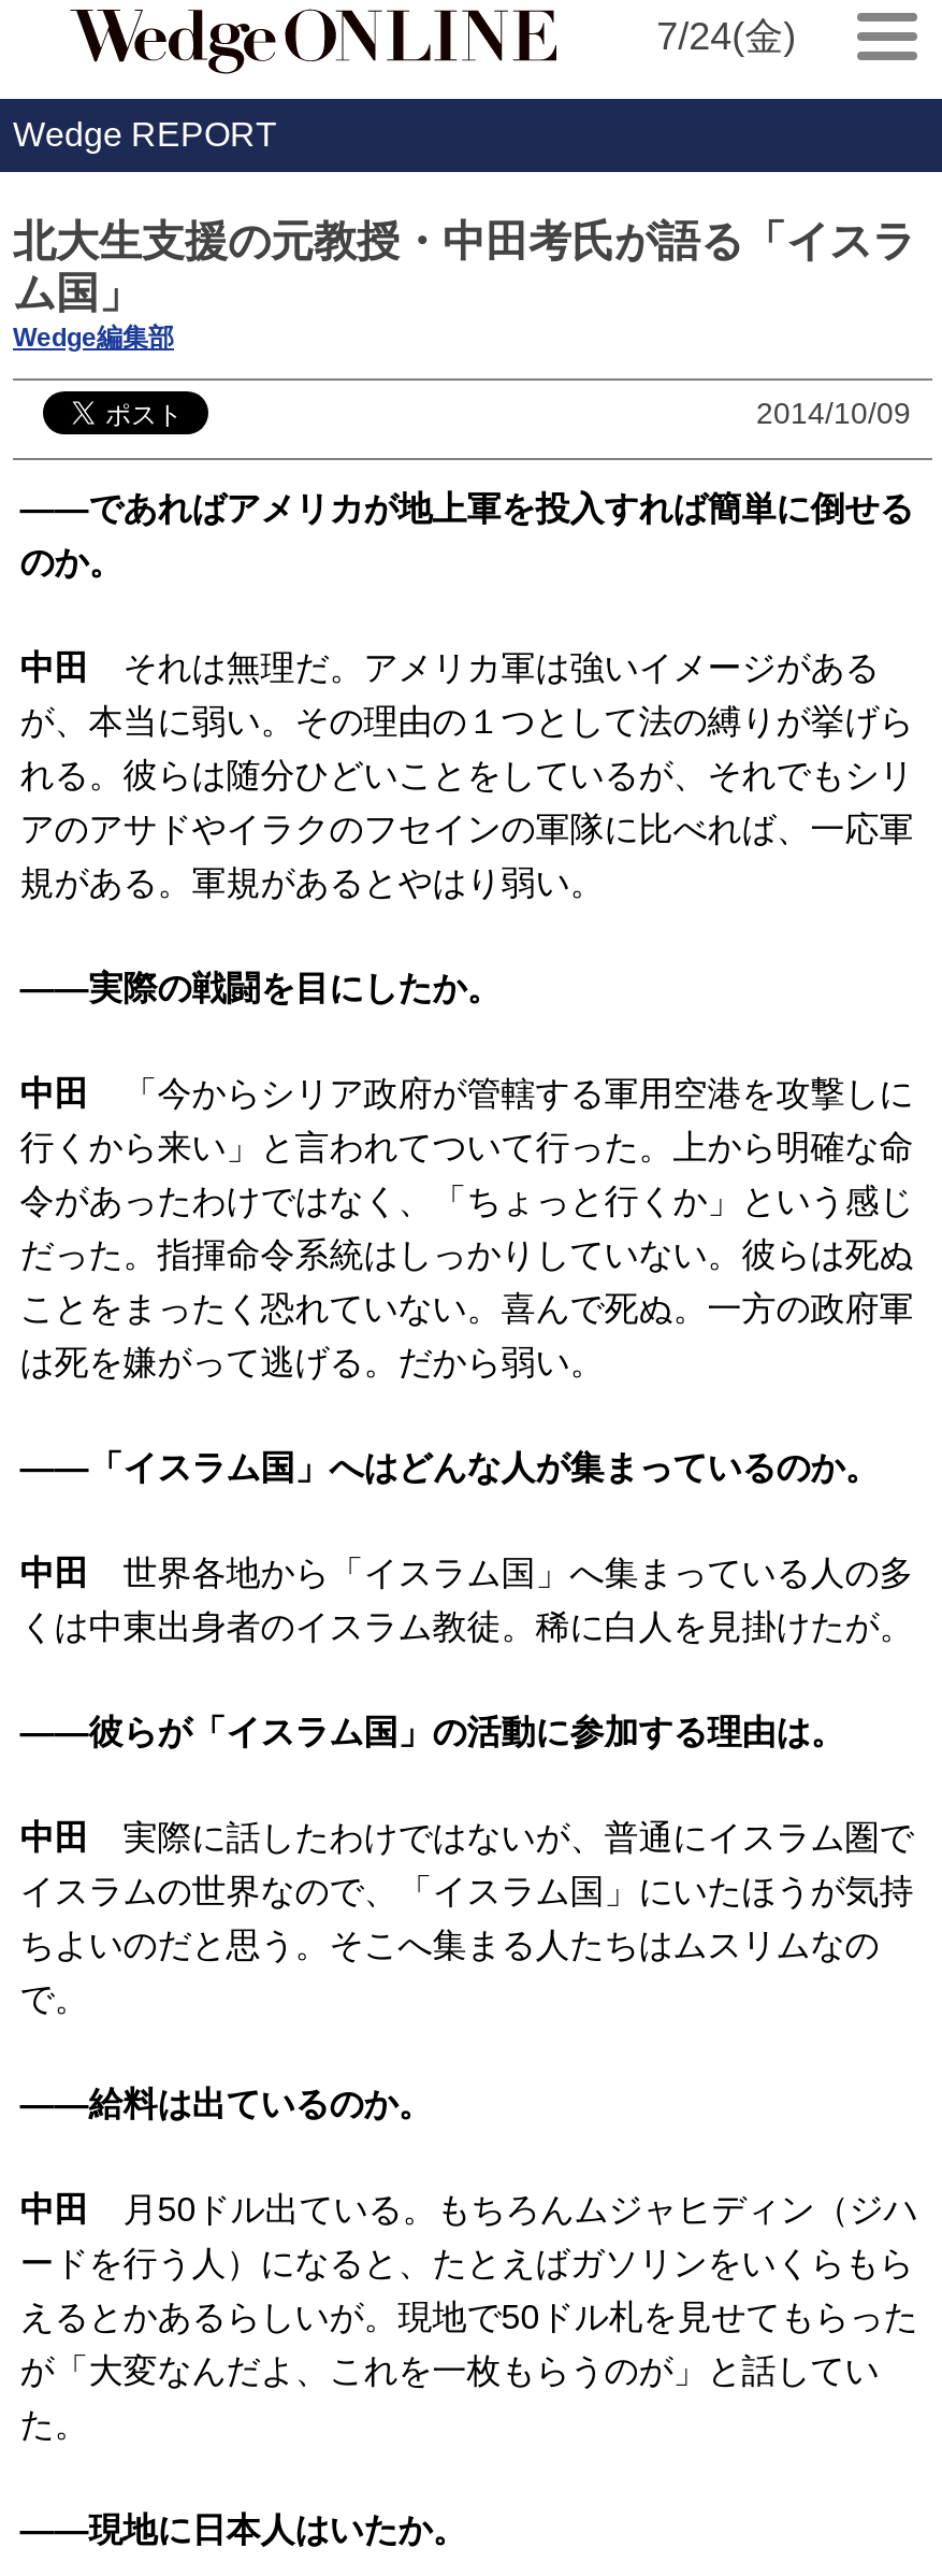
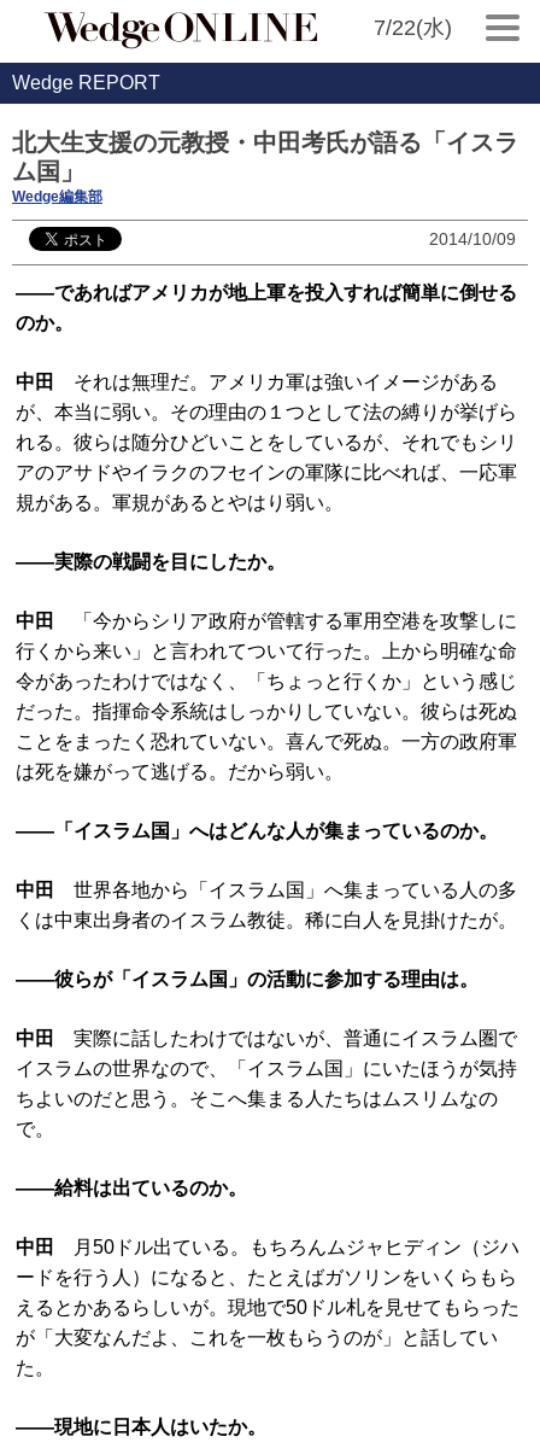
[656,15,796,58] 7/24(金) -> [373,16,452,40] 7/22(水)

